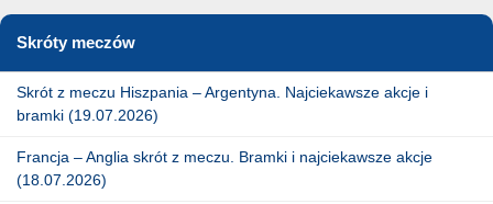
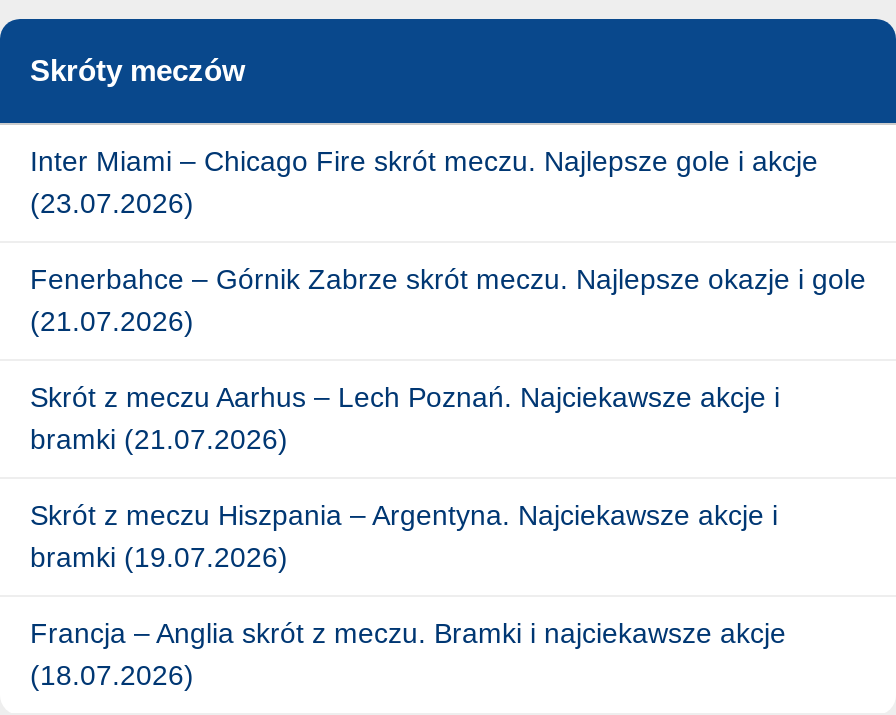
none -> [30,145,866,455] Inter Miami – Chicago Fire skrót meczu. Najlepsze gole i akcje | (23.07.2026) | Fenerbahce – Górnik Zabrze skrót meczu. Najlepsze okazje i gole | (21.07.2026) | Skrót z meczu Aarhus – Lech Poznań. Najciekawsze akcje i | bramki (21.07.2026)

